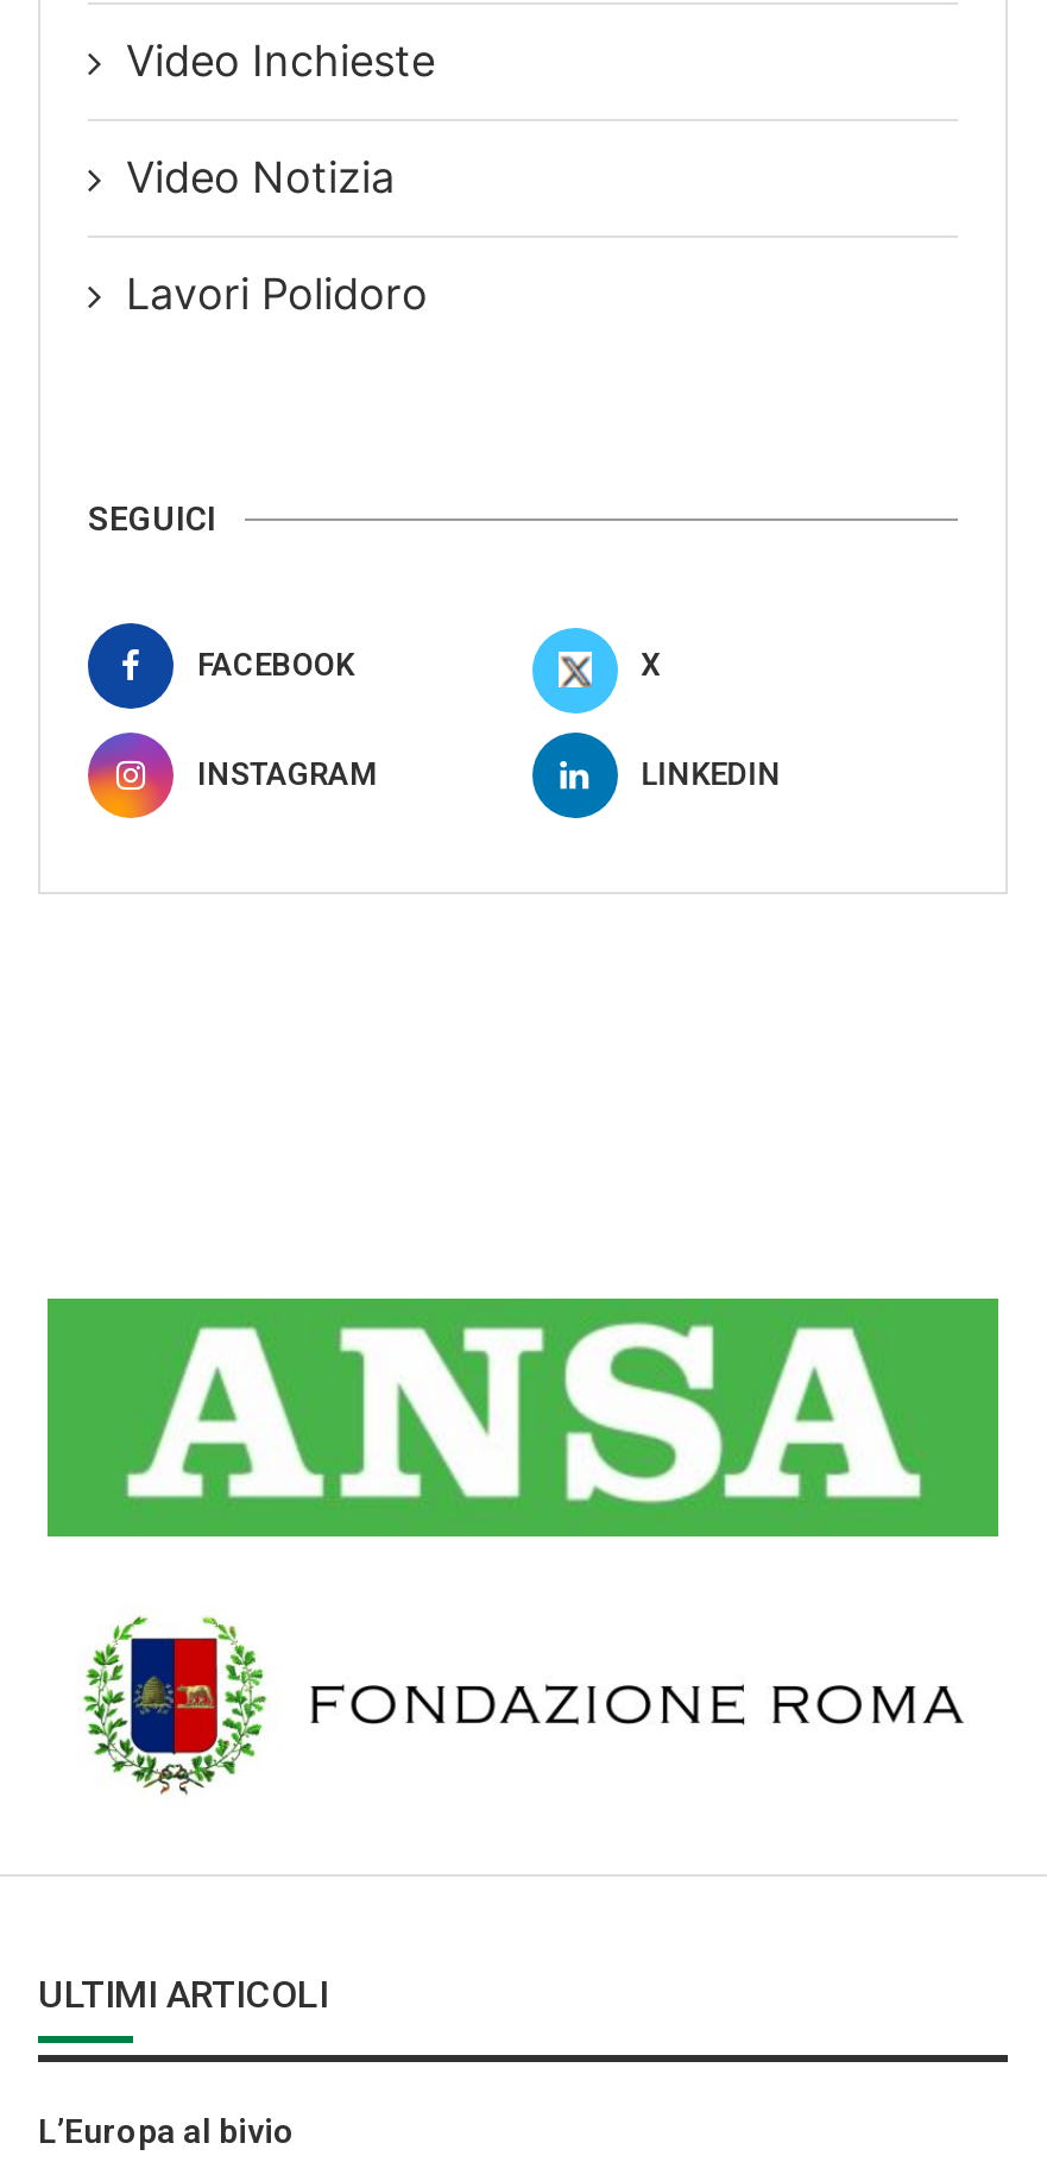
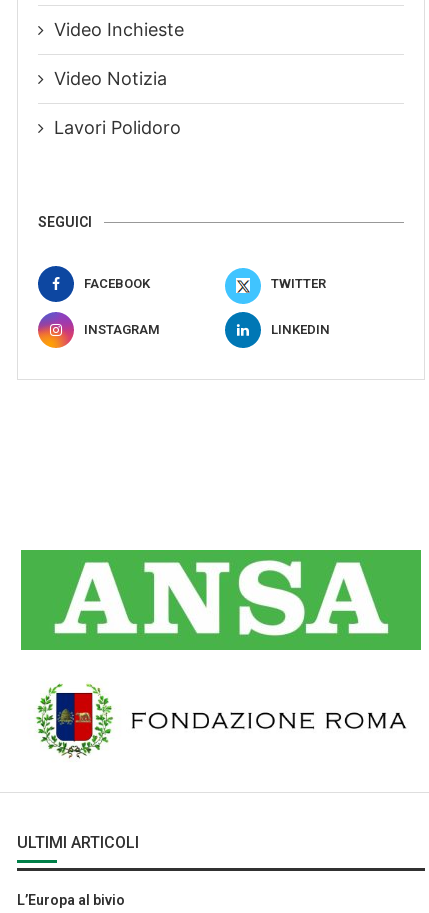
[641,646,660,681] X -> [271,275,326,290] TWITTER

